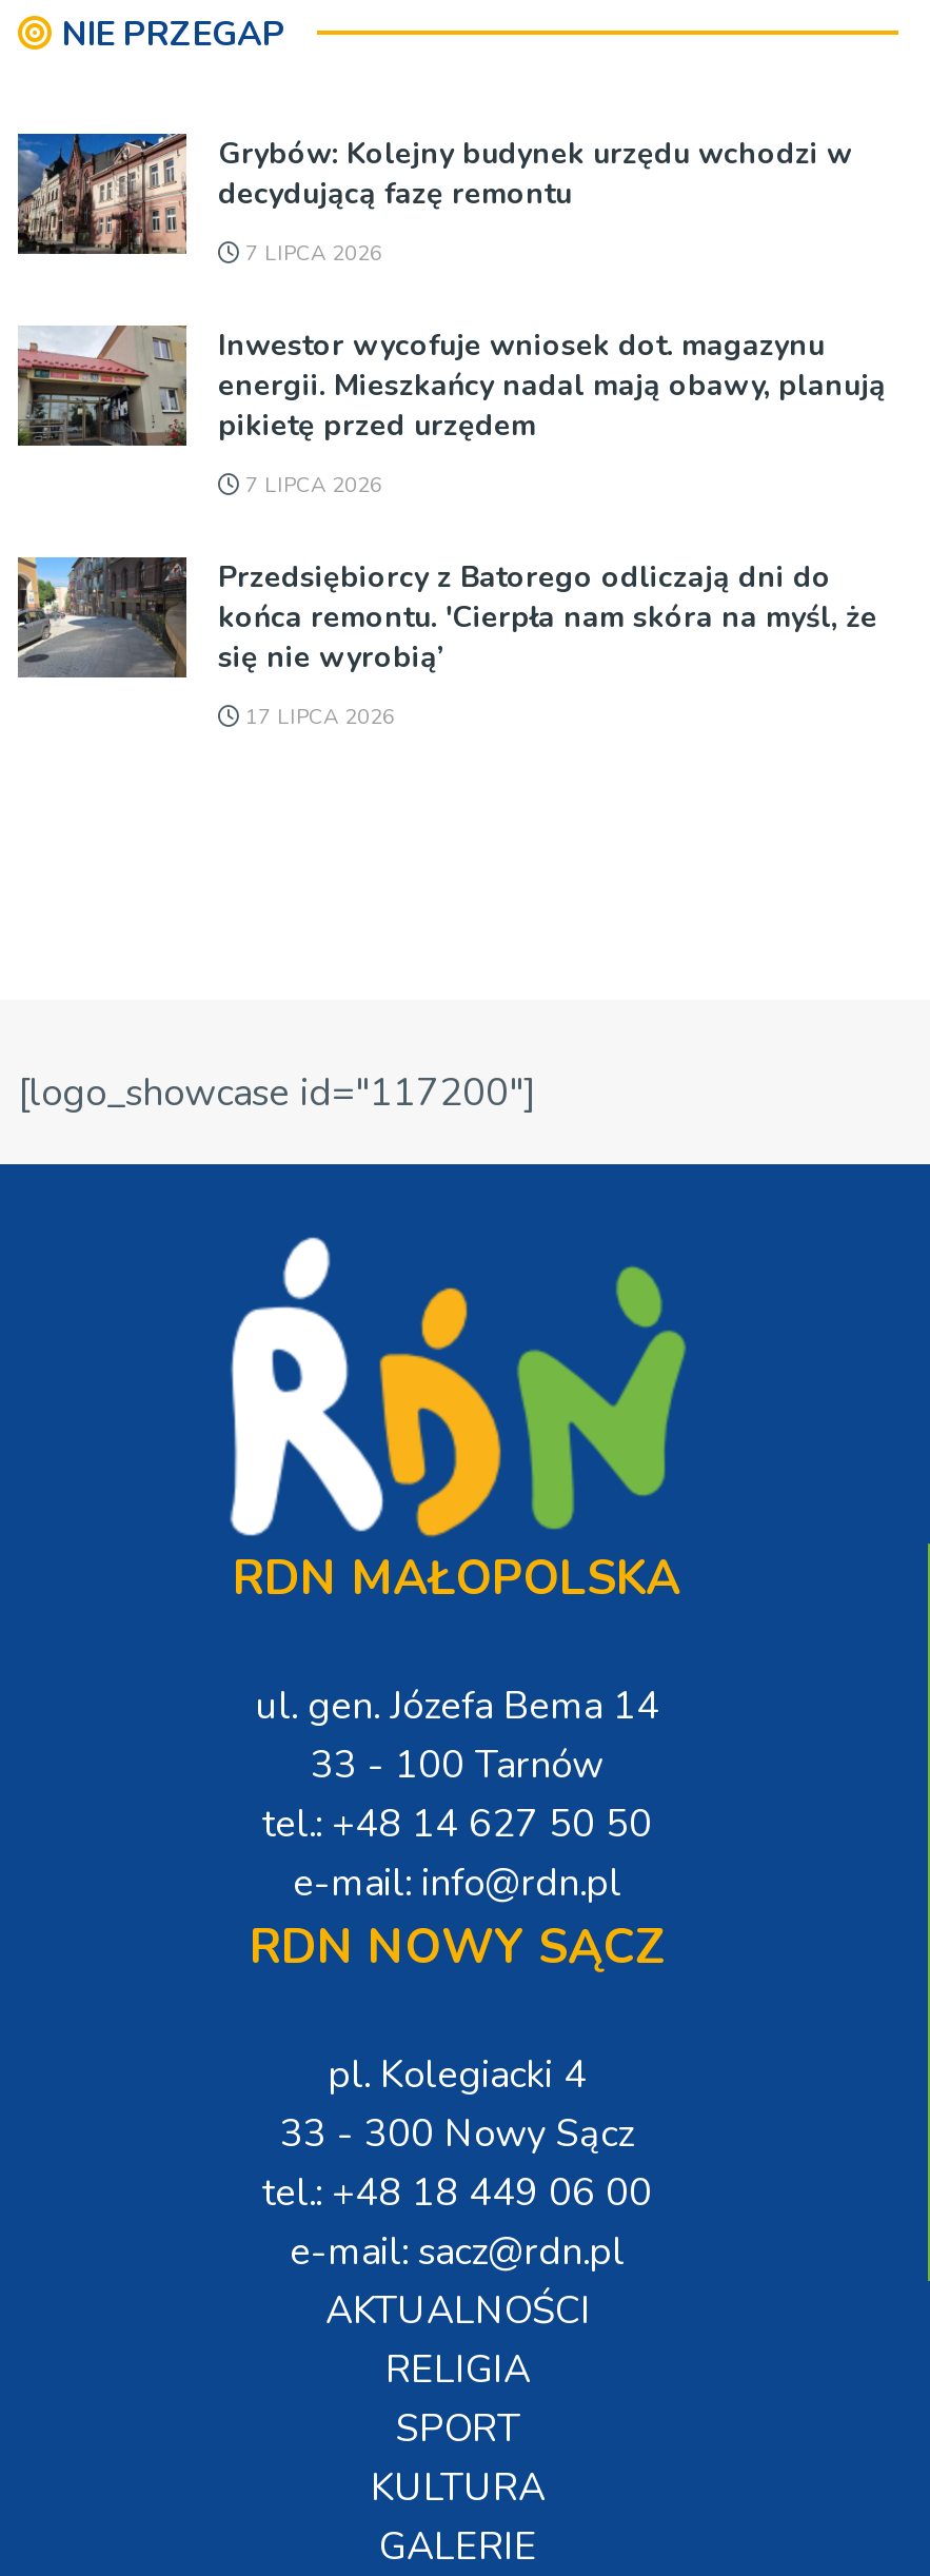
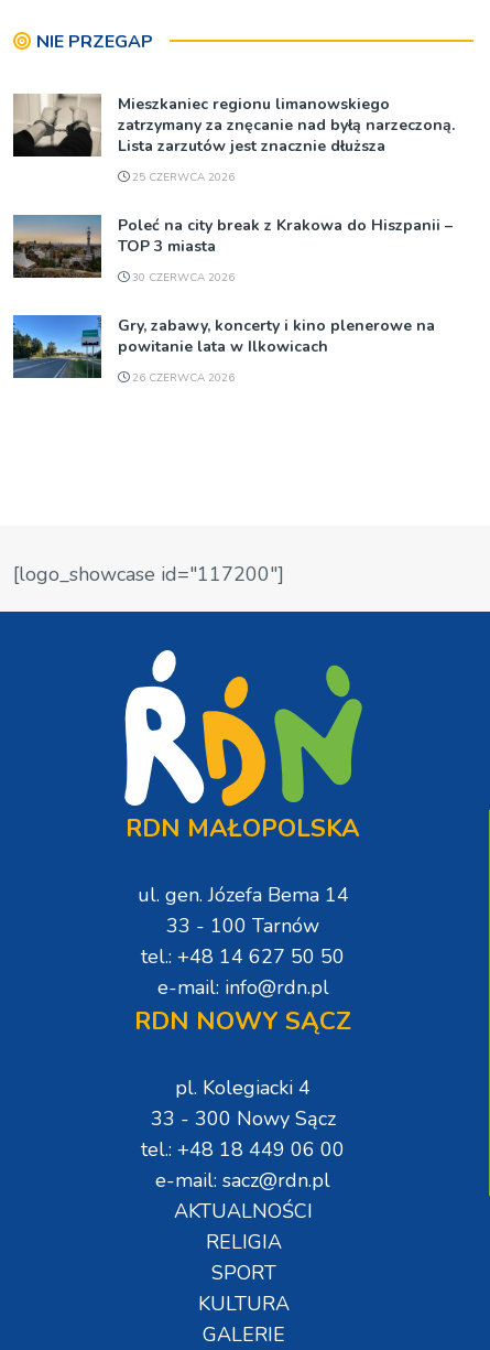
[16,132,852,256] [image] | Grybów: Kolejny budynek urzędu wchodzi w | decydującą fazę remontu -> [13,93,455,158] [image] | Mieszkaniec regionu limanowskiego | zatrzymany za znęcanie nad byłą narzeczoną. | Lista zarzutów jest znacznie dłuższa
[239,239,382,269] 7 LIPCA 2026 -> [129,170,235,185] 25 CZERWCA 2026
[16,323,886,486] [image] | Inwestor wycofuje wniosek dot. magazynu | energii. Mieszkańcy nadal mają obawy, planują | pikietę przed urzędem -> [12,194,453,279] [image] | Poleć na city break z Krakowa do Hiszpanii – | TOP 3 miasta
[239,471,382,500] 7 LIPCA 2026 -> [129,270,235,285] 30 CZERWCA 2026
[16,555,877,677] [image] | Przedsiębiorcy z Batorego odliczają dni do | końca remontu. 'Cierpła nam skóra na myśl, że | się nie wyrobią’ -> [12,314,435,377] [image] | Gry, zabawy, koncerty i kino plenerowe na | powitanie lata w Ilkowicach
[239,703,395,732] 17 LIPCA 2026 -> [129,370,235,386] 26 CZERWCA 2026

